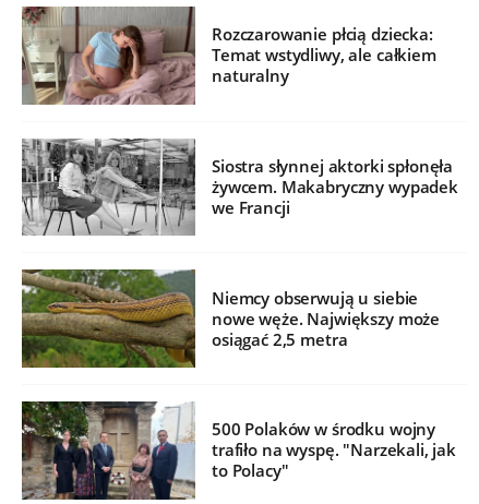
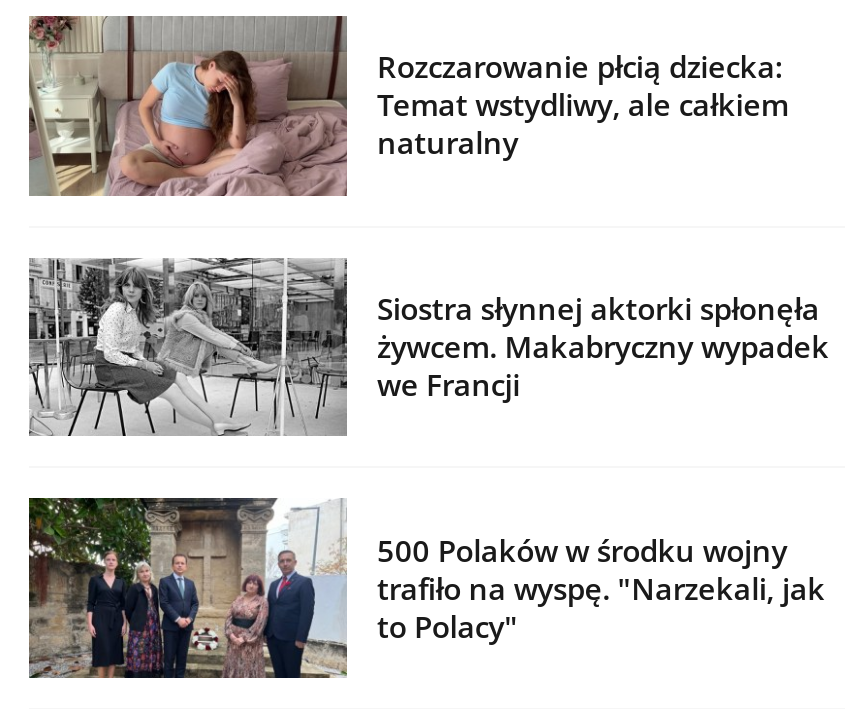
[22,268,440,369] [image] | Niemcy obserwują u siebie | nowe węże. Największy może | osiągać 2,5 metra -> none

